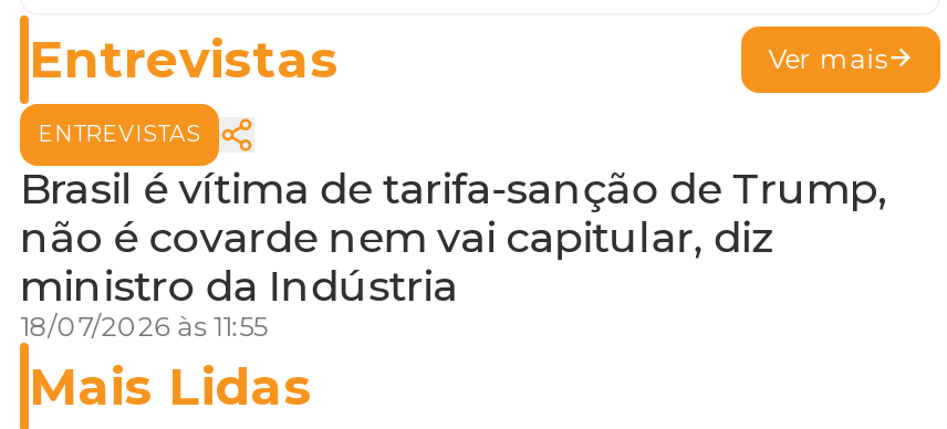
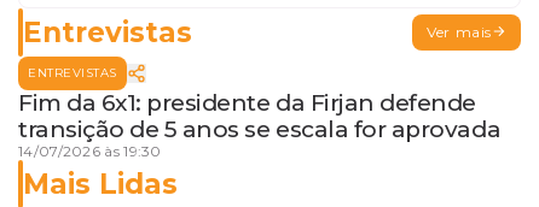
[20,165,887,344] Brasil é vítima de tarifa-sanção de Trump, | não é covarde nem vai capitular, diz | ministro da Indústria | 18/07/2026 às 11:55 -> [18,90,500,161] Fim da 6x1: presidente da Firjan defende | transição de 5 anos se escala for aprovada | 14/07/2026 às 19:30

